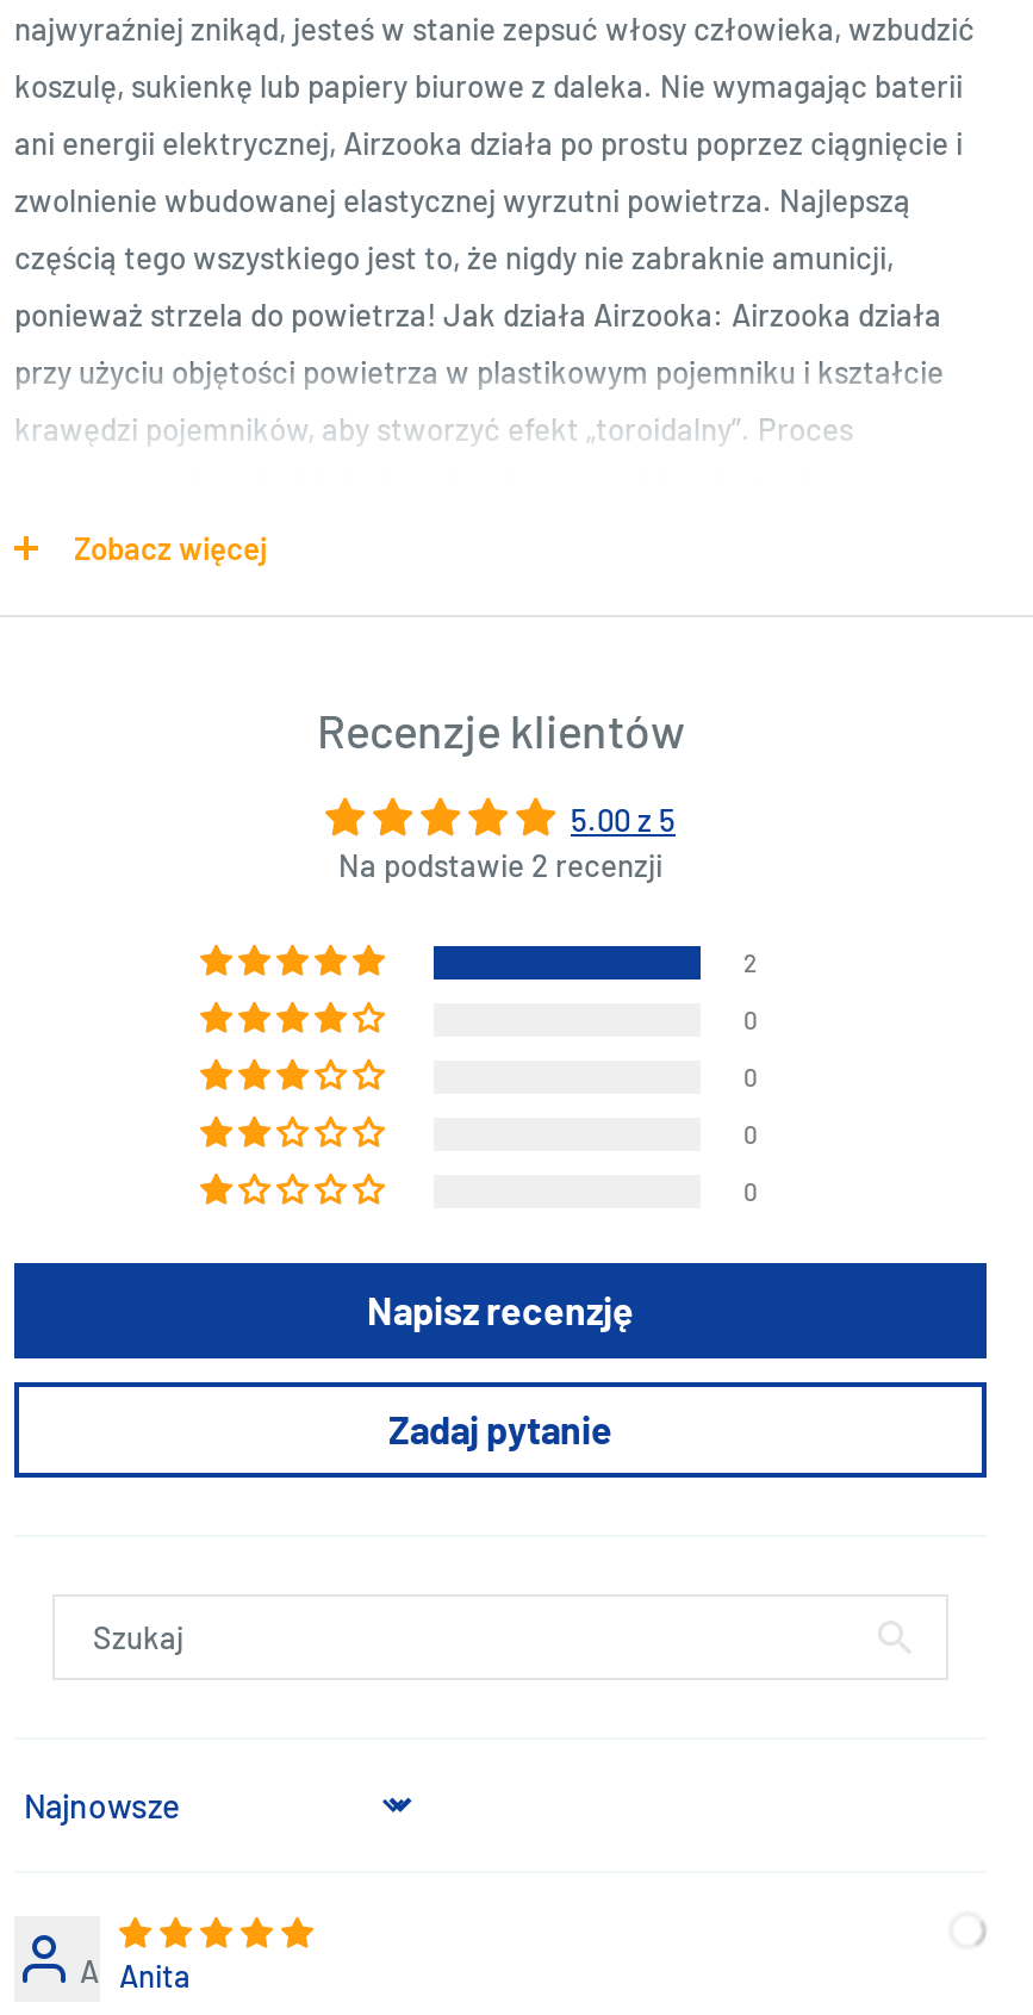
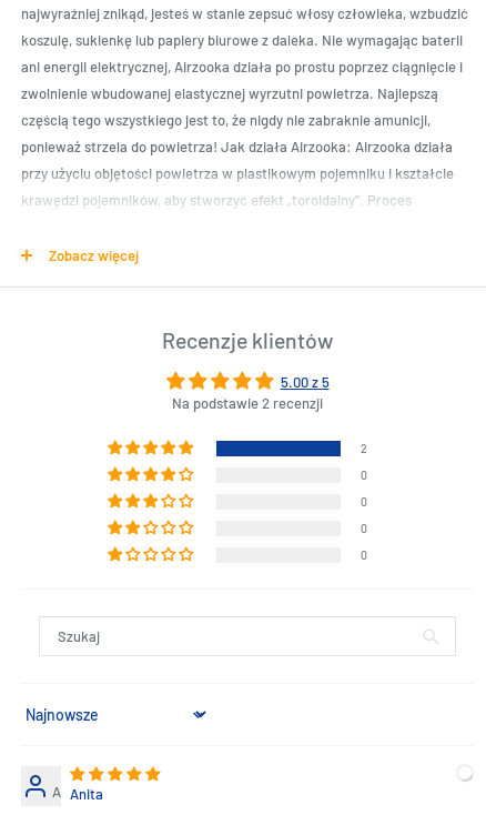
[367,1287,634,1451] Napisz recenzję | Zadaj pytanie -> none

